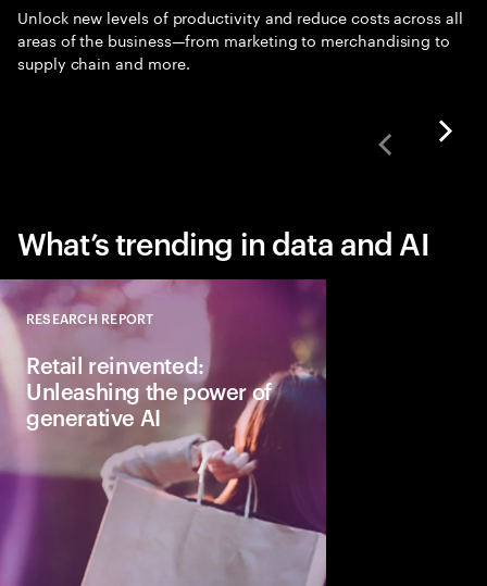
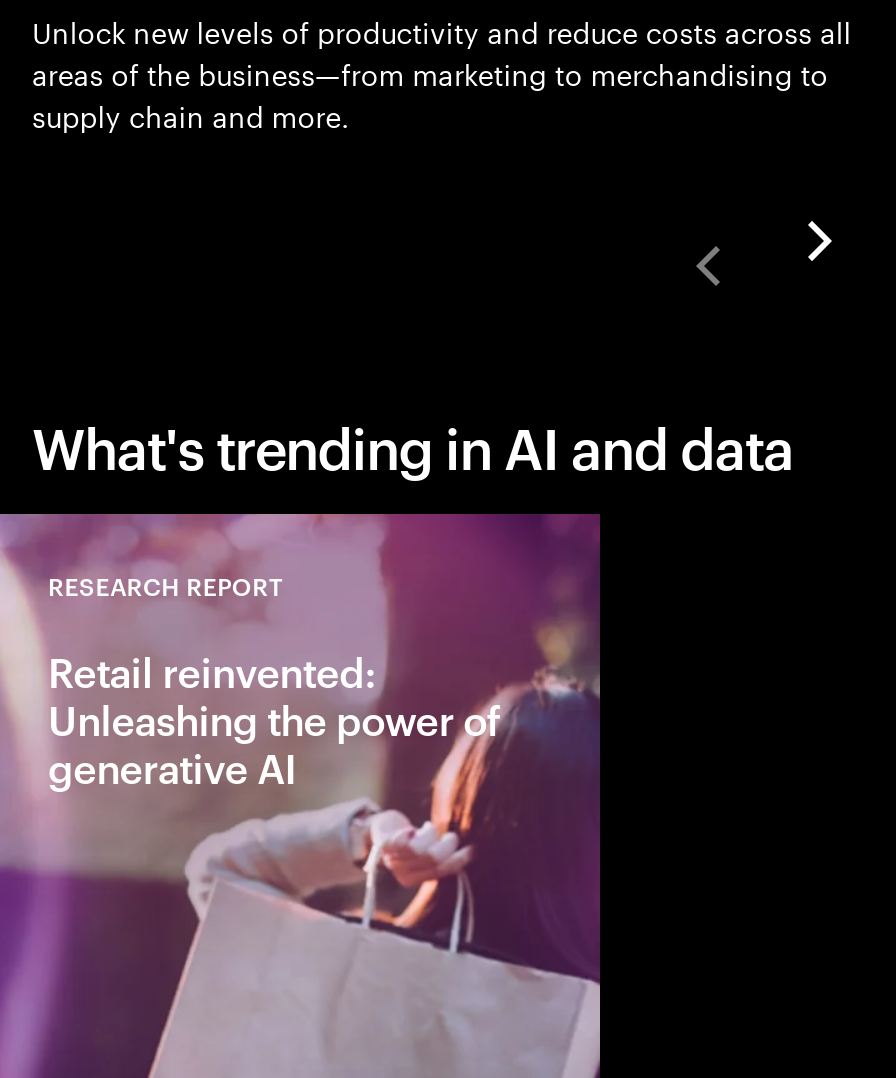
[17,222,429,262] What’s trending in data and AI -> [32,408,794,482] What's trending in AI and data

